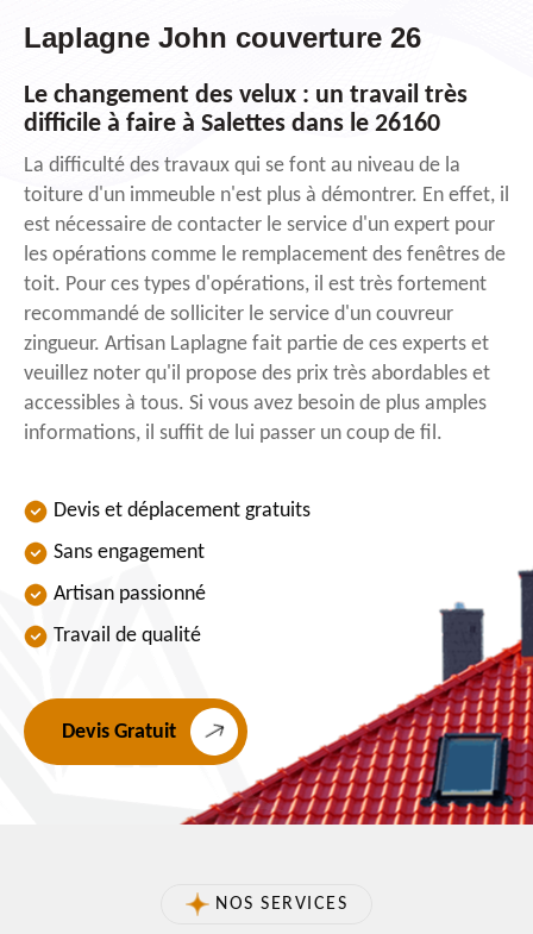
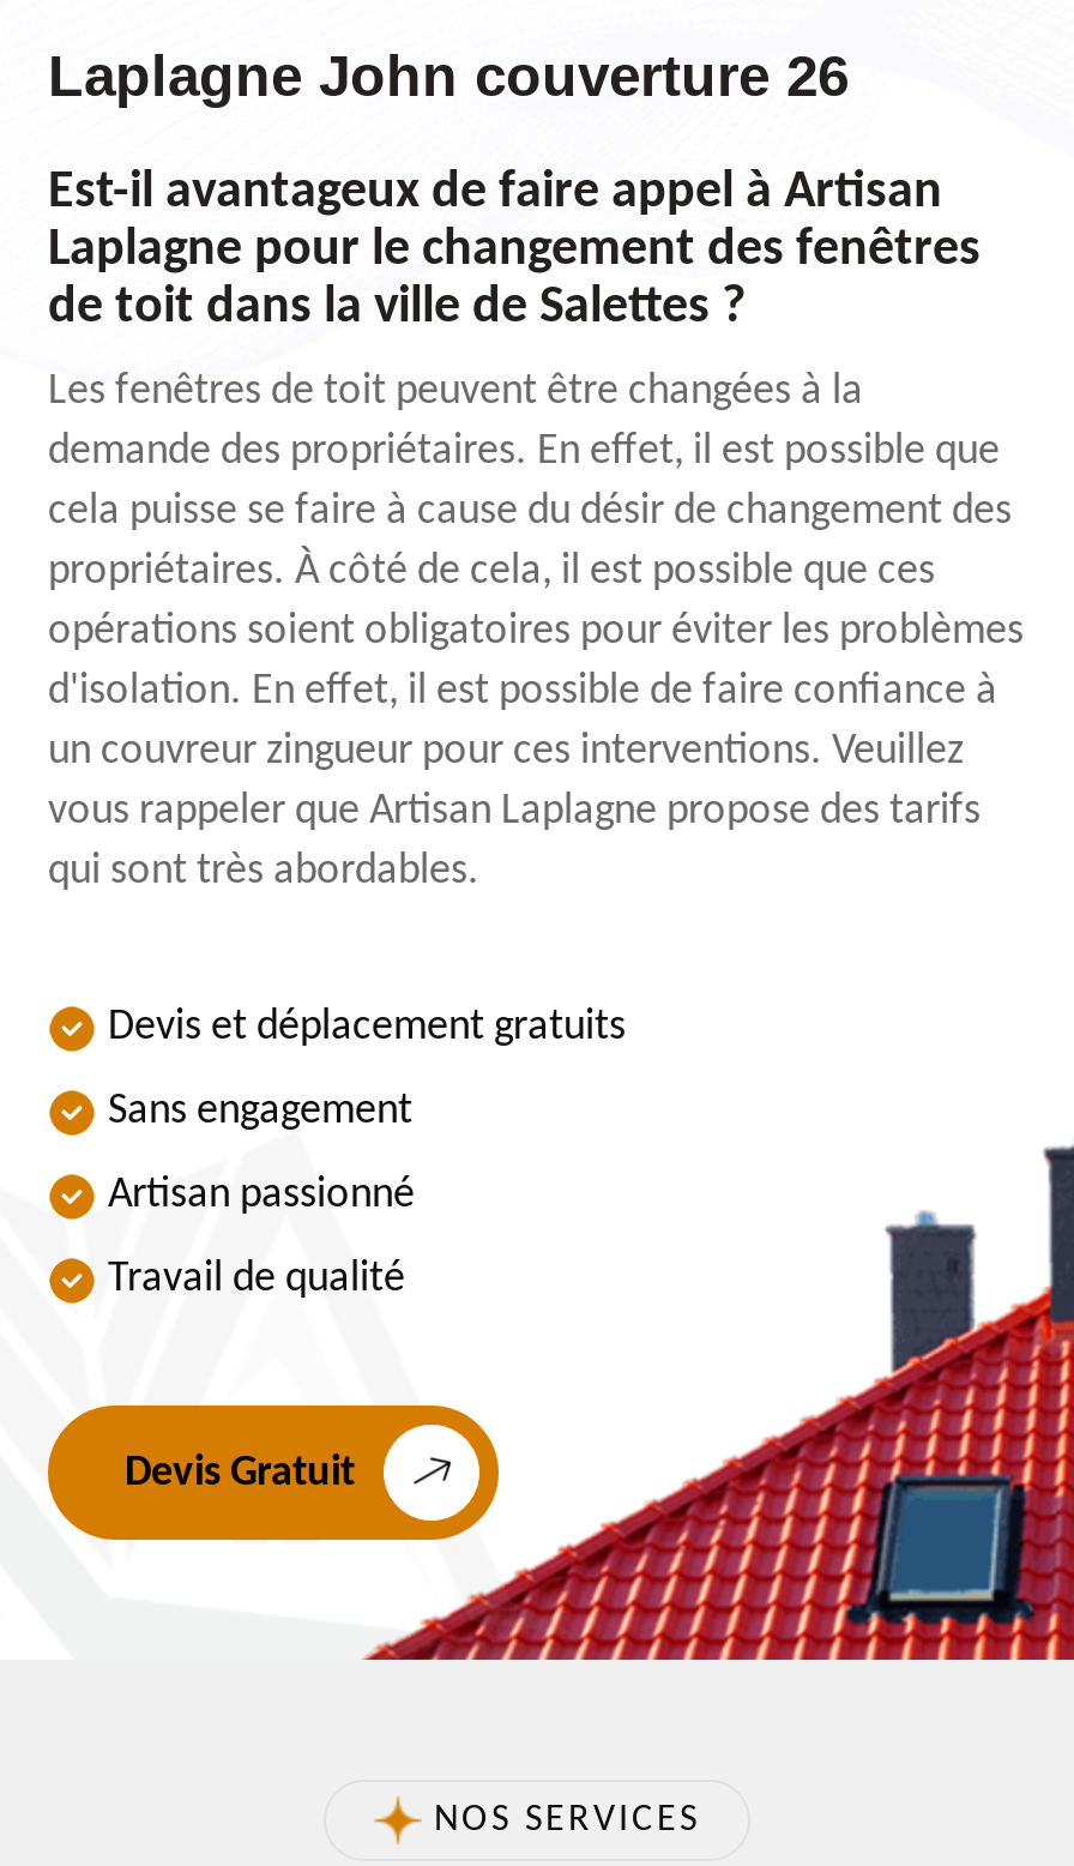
[24,82,468,138] Le changement des velux : un travail très | difficile à faire à Salettes dans le 26160 -> [48,166,981,336] Est-il avantageux de faire appel à Artisan | Laplagne pour le changement des fenêtres | de toit dans la ville de Salettes ?
[24,155,509,445] La difficulté des travaux qui se font au niveau de la | toiture d'un immeuble n'est plus à démontrer. En effet, il | est nécessaire de contacter le service d'un expert pour | les opérations comme le remplacement des fenêtres de | toit. Pour ces types d'opérations, il est très fortement | recommandé de solliciter le service d'un couvreur | zingueur. Artisan Laplagne fait partie de ces experts et | veuillez noter qu'il propose des prix très abordables et | accessibles à tous. Si vous avez besoin de plus amples | informations, il suffit de lui passer un coup de fil. -> [48,370,1024,895] Les fenêtres de toit peuvent être changées à la | demande des propriétaires. En effet, il est possible que | cela puisse se faire à cause du désir de changement des | propriétaires. À côté de cela, il est possible que ces | opérations soient obligatoires pour éviter les problèmes | d'isolation. En effet, il est possible de faire confiance à | un couvreur zingueur pour ces interventions. Veuillez | vous rappeler que Artisan Laplagne propose des tarifs | qui sont très abordables.

